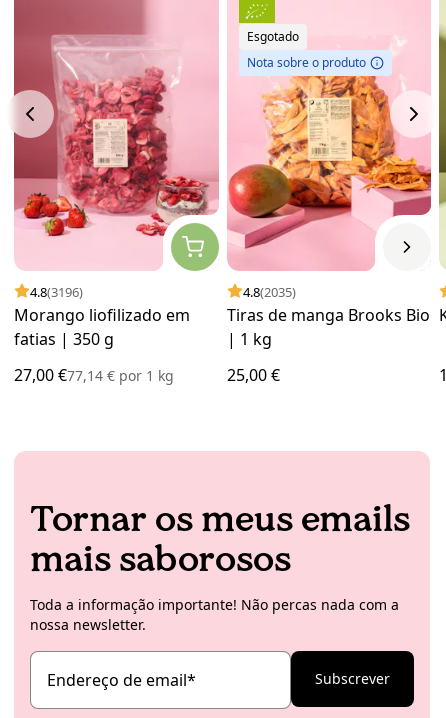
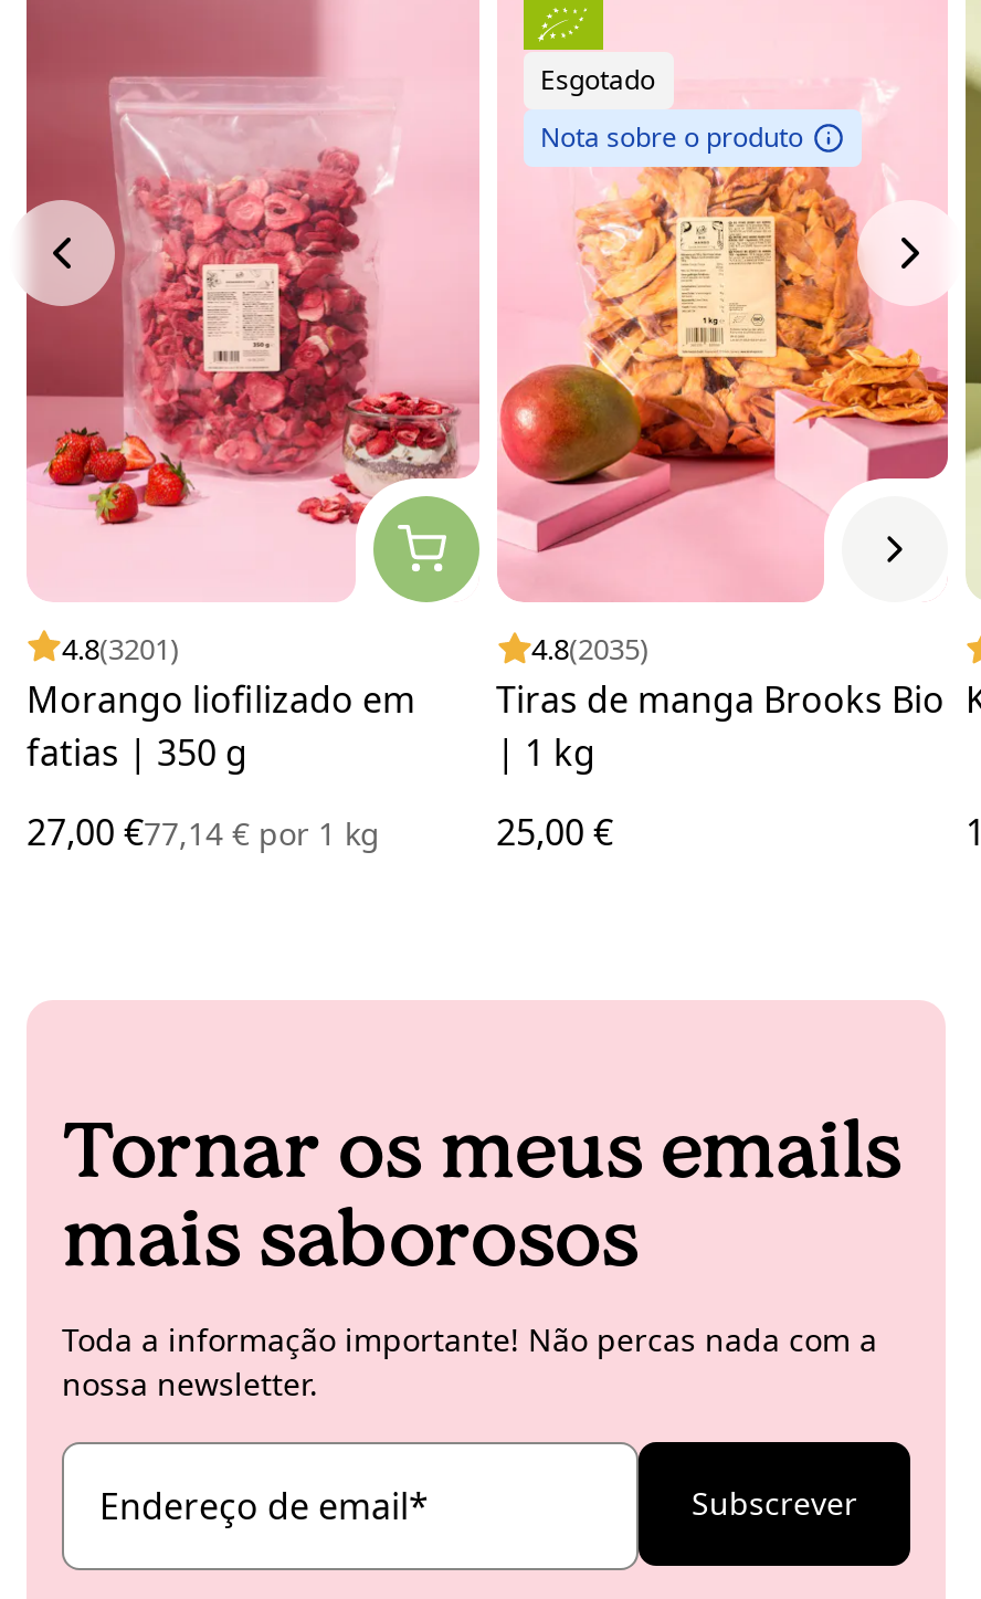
[30,282,83,300] 4.8(3196) -> [62,628,179,668] 4.8(3201)

